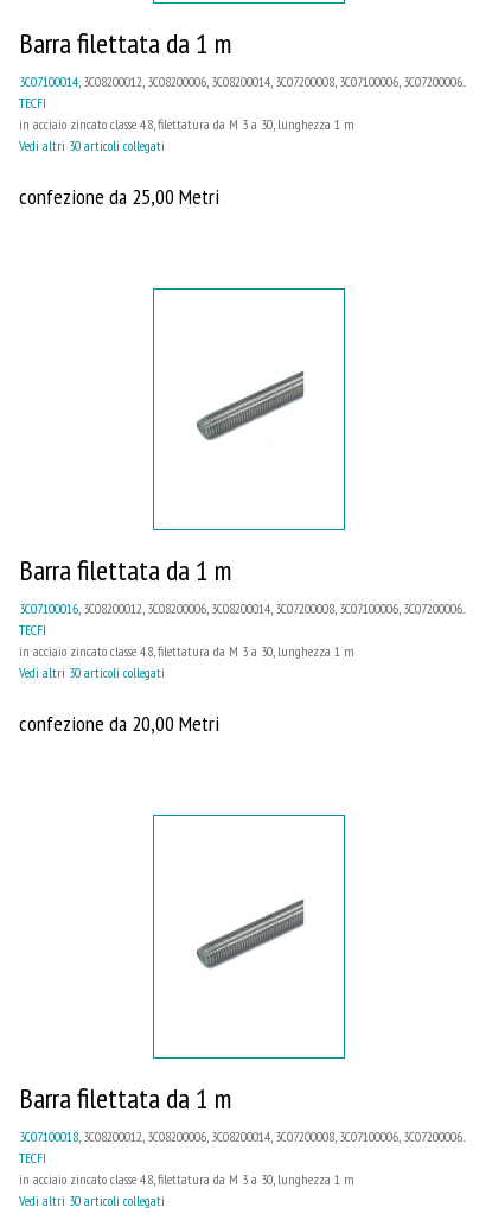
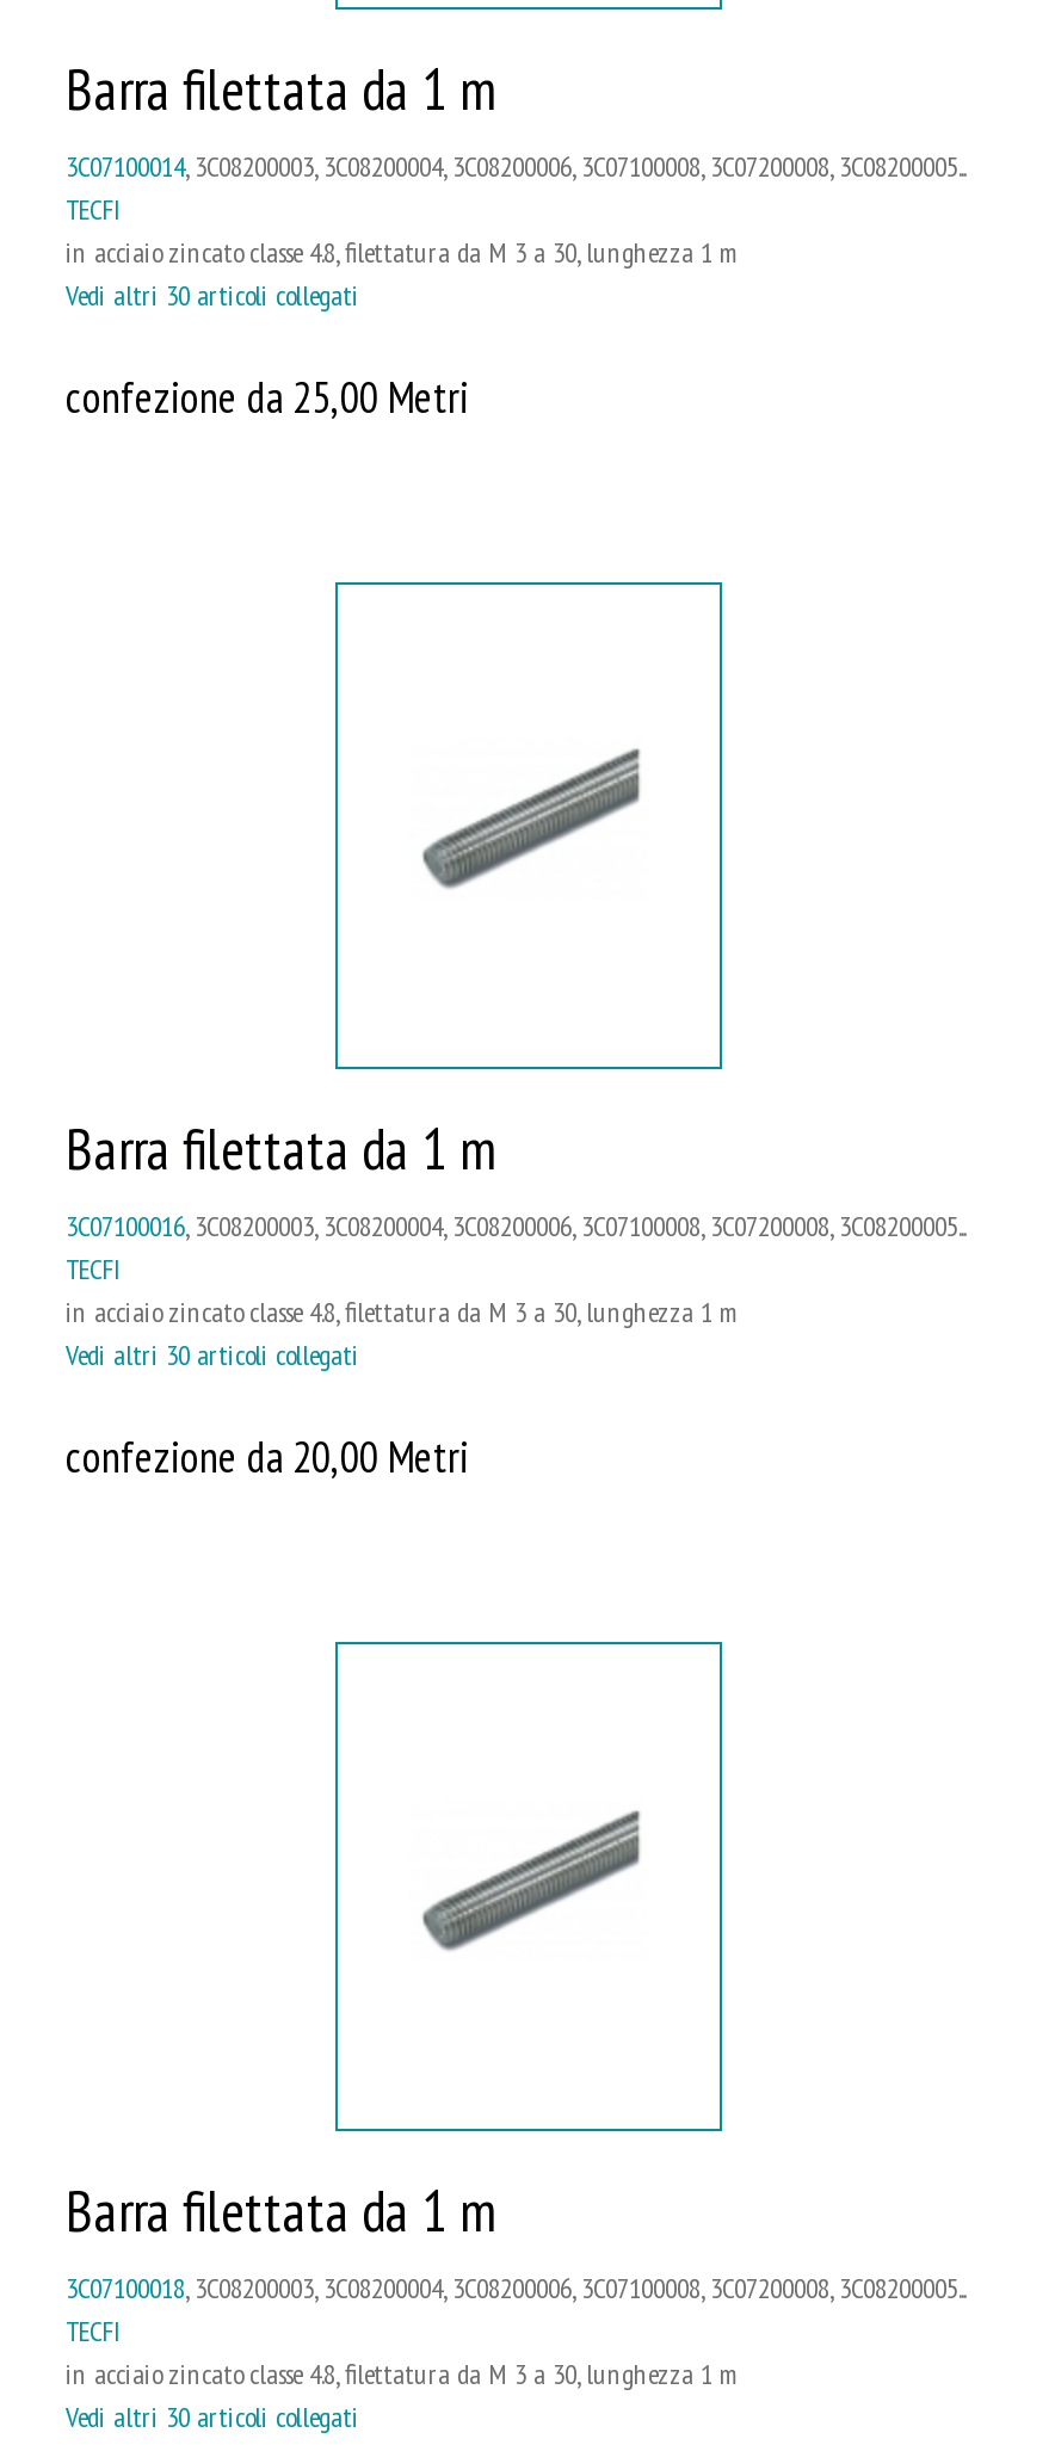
[19,72,466,90] 3C07100014, 3C08200012, 3C08200006, 3C08200014, 3C07200008, 3C07100006, 3C07200006... -> [66,147,965,183] 3C07100014, 3C08200003, 3C08200004, 3C08200006, 3C07100008, 3C07200008, 3C08200005...
[19,600,466,617] 3C07100016, 3C08200012, 3C08200006, 3C08200014, 3C07200008, 3C07100006, 3C07200006... -> [66,1208,965,1244] 3C07100016, 3C08200003, 3C08200004, 3C08200006, 3C07100008, 3C07200008, 3C08200005...
[19,1127,466,1145] 3C07100018, 3C08200012, 3C08200006, 3C08200014, 3C07200008, 3C07100006, 3C07200006... -> [66,2269,965,2305] 3C07100018, 3C08200003, 3C08200004, 3C08200006, 3C07100008, 3C07200008, 3C08200005...

